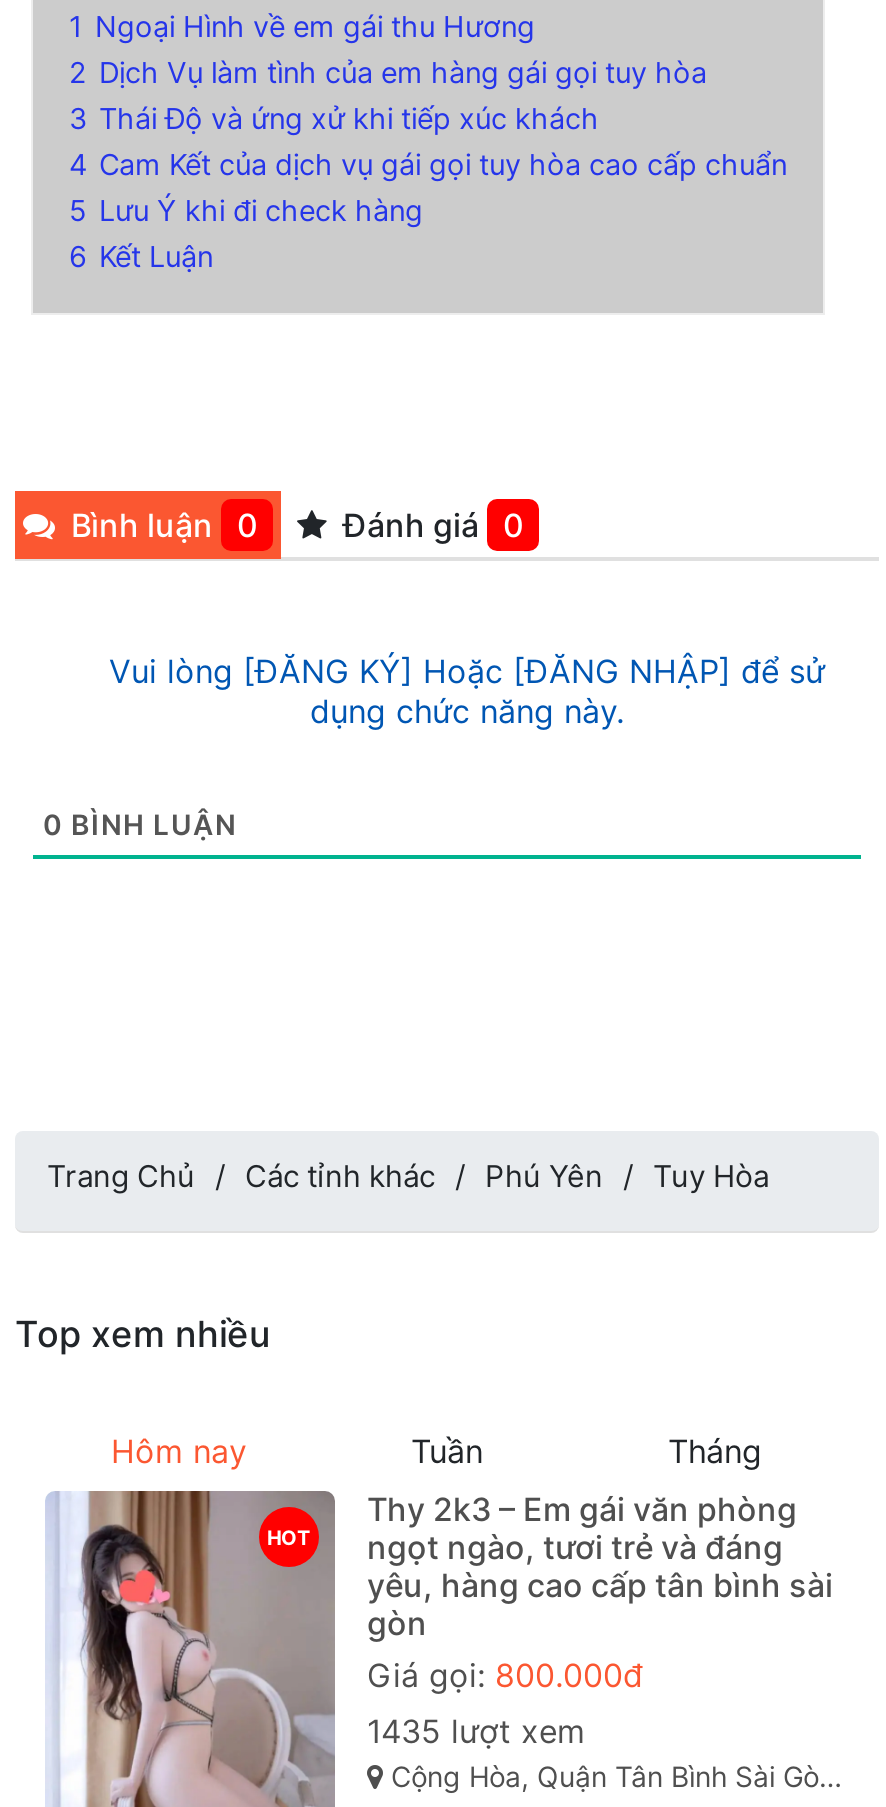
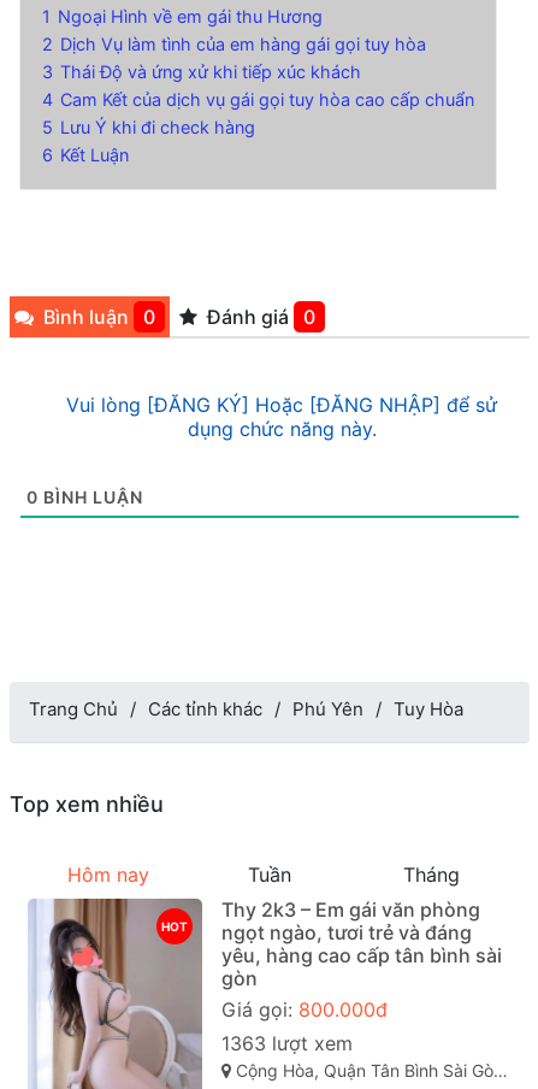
[367,1712,585,1752] 1435 lượt xem -> [221,1032,353,1056] 1363 lượt xem

